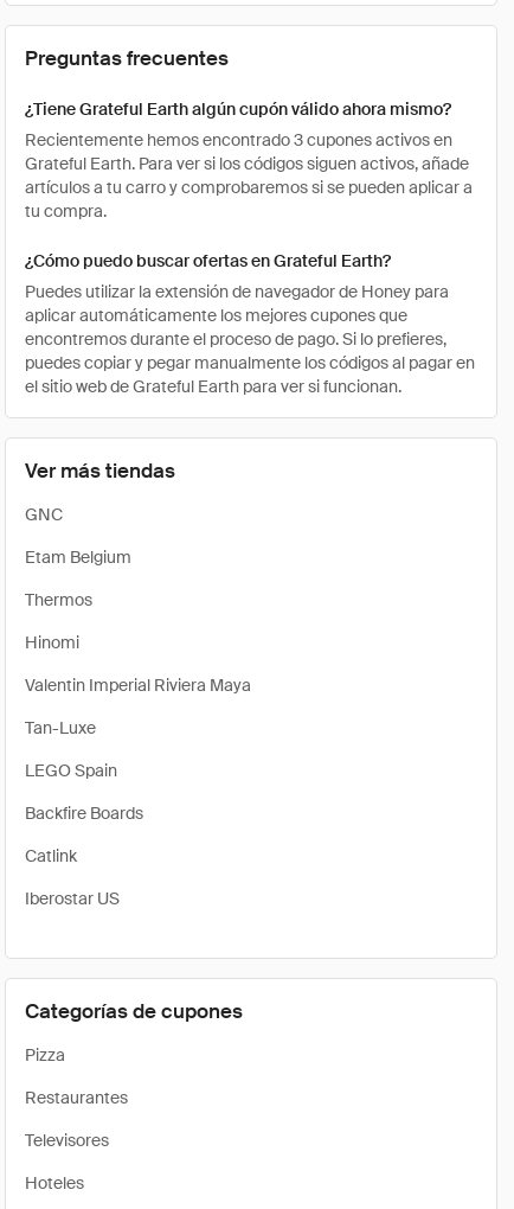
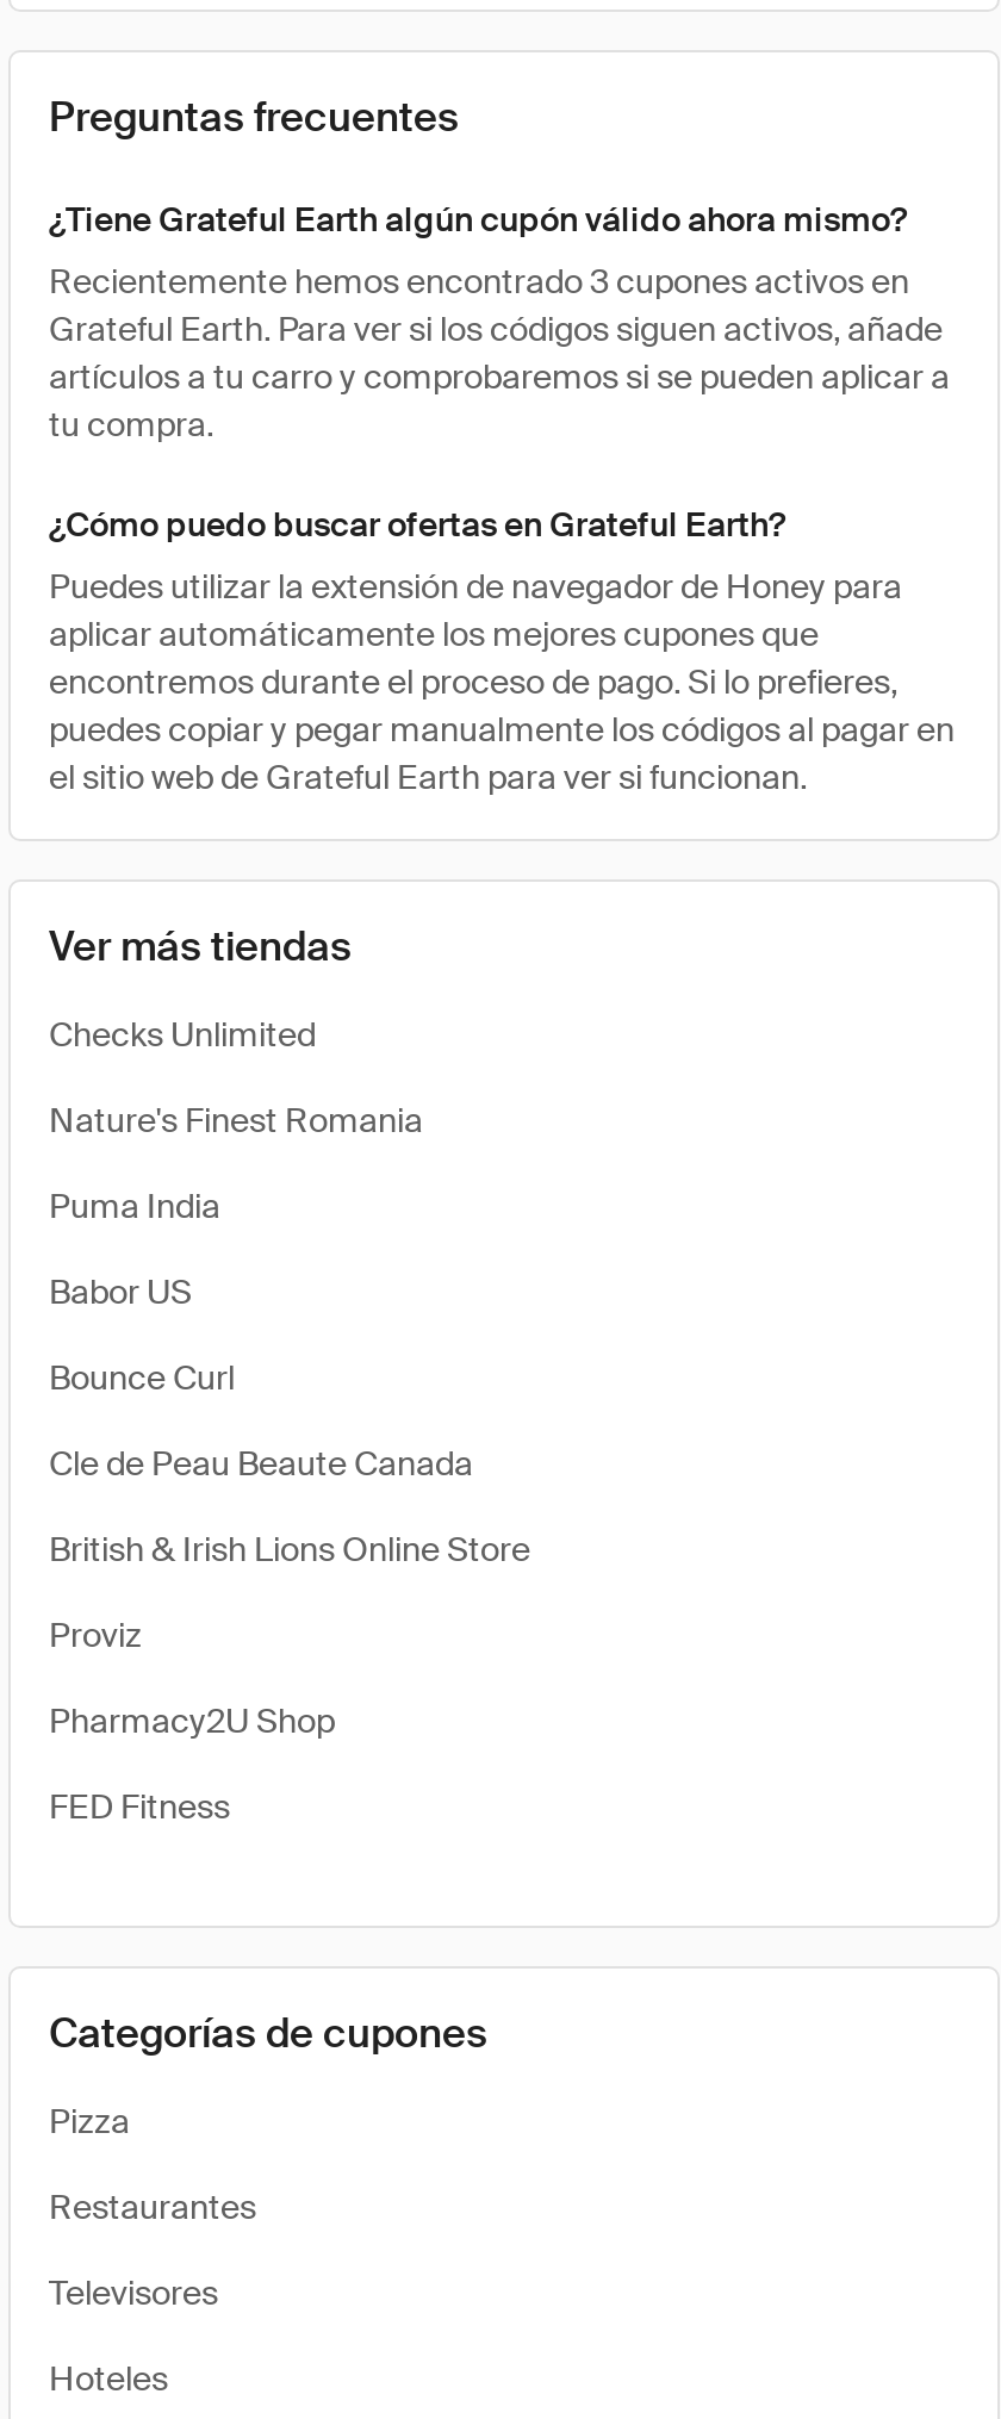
[25,504,63,525] GNC -> [49,1013,316,1056] Checks Unlimited
[25,546,131,568] Etam Belgium -> [49,1099,423,1142] Nature's Finest Romania
[25,589,92,610] Thermos -> [49,1184,220,1227] Puma India
[25,632,79,653] Hinomi -> [49,1270,192,1313] Babor US
[25,674,251,696] Valentin Imperial Riviera Maya -> [49,1356,235,1399] Bounce Curl
[25,717,96,738] Tan-Luxe -> [49,1442,473,1485] Cle de Peau Beaute Canada
[25,760,117,781] LEGO Spain -> [49,1528,530,1571] British & Irish Lions Online Store
[25,802,143,824] Backfire Boards -> [49,1613,142,1656] Proviz
[25,845,77,866] Catlink -> [49,1699,335,1742] Pharmacy2U Shop
[25,888,120,909] Iberostar US -> [49,1785,230,1828] FED Fitness

